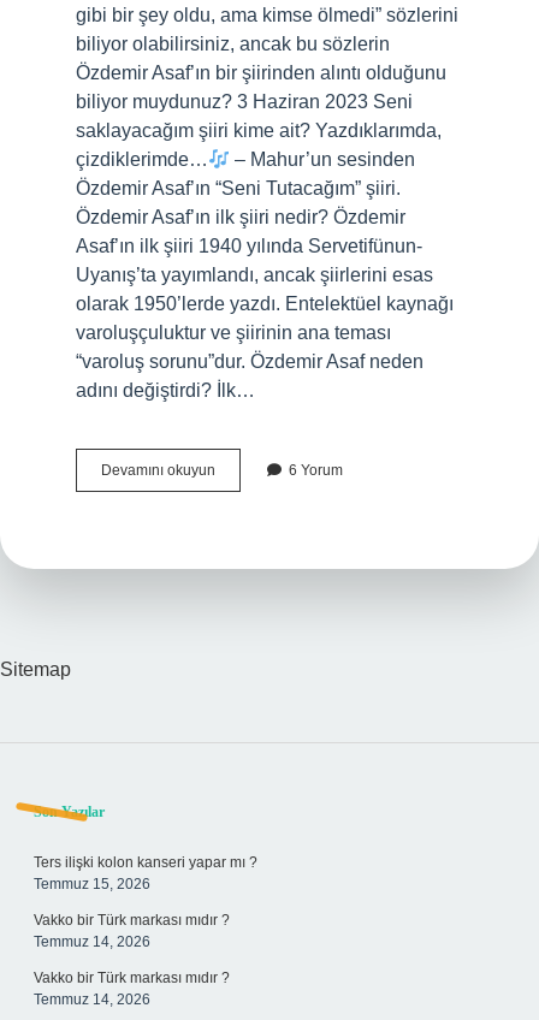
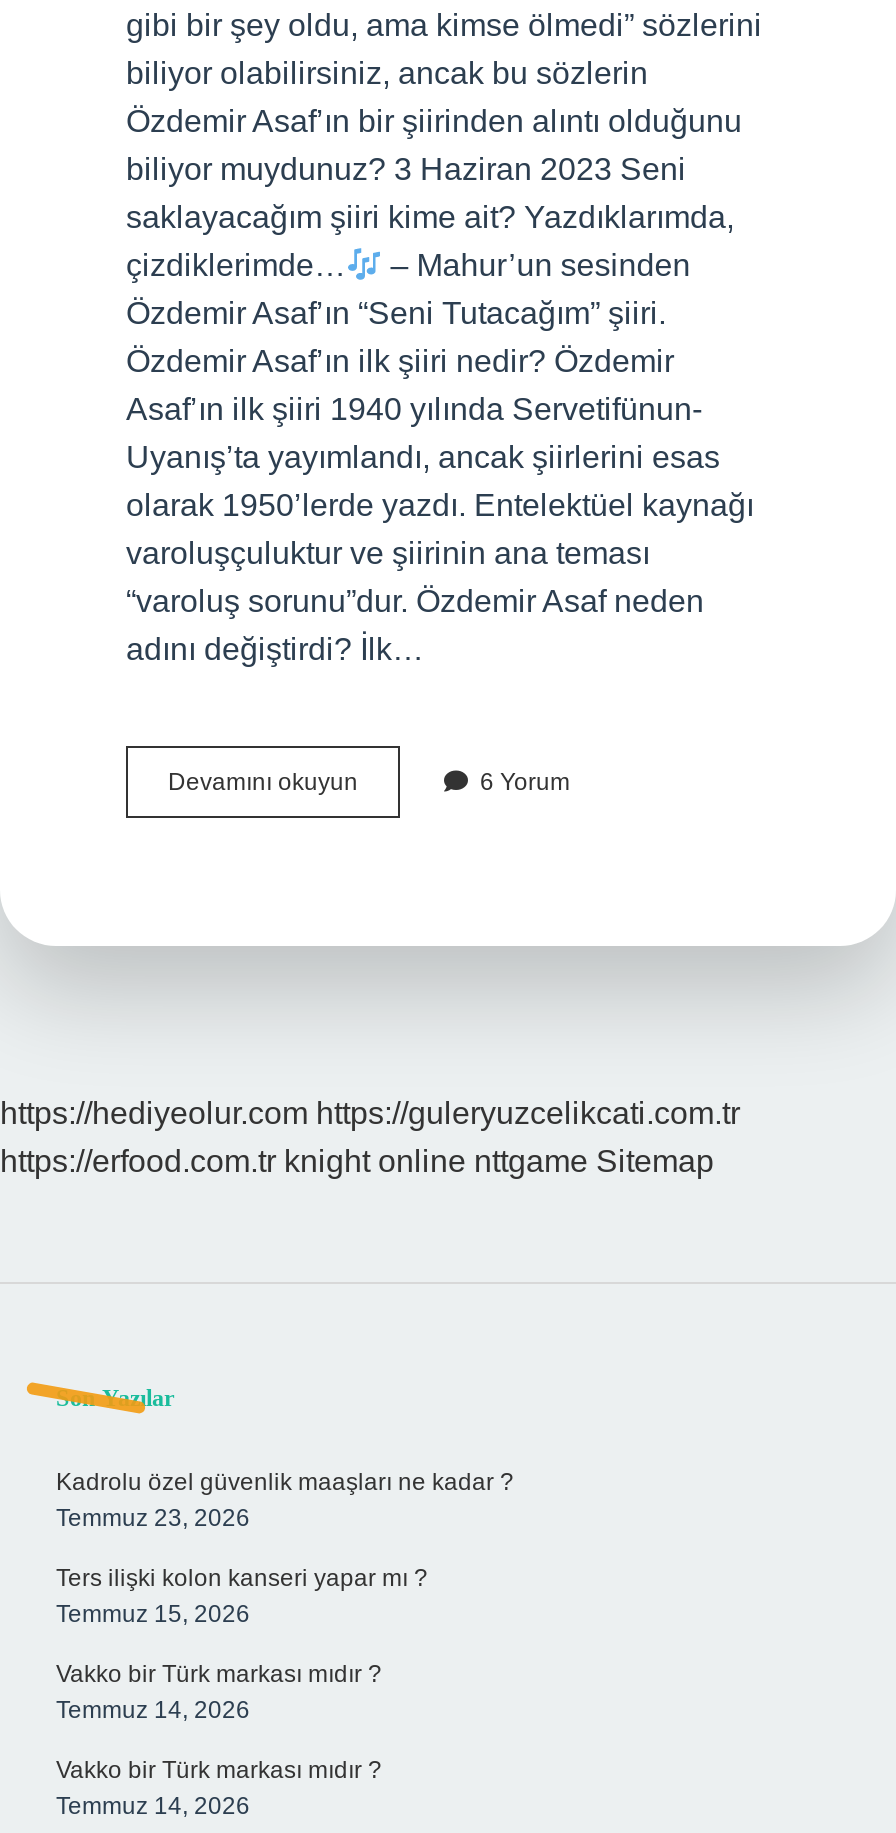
[0,659,71,680] Sitemap -> [0,1096,740,1178] https://hediyeolur.com https://guleryuzcelikcati.com.tr | https://erfood.com.tr knight online nttgame Sitemap
none -> [56,1468,514,1532] Kadrolu özel güvenlik maaşları ne kadar ? | Temmuz 23, 2026

